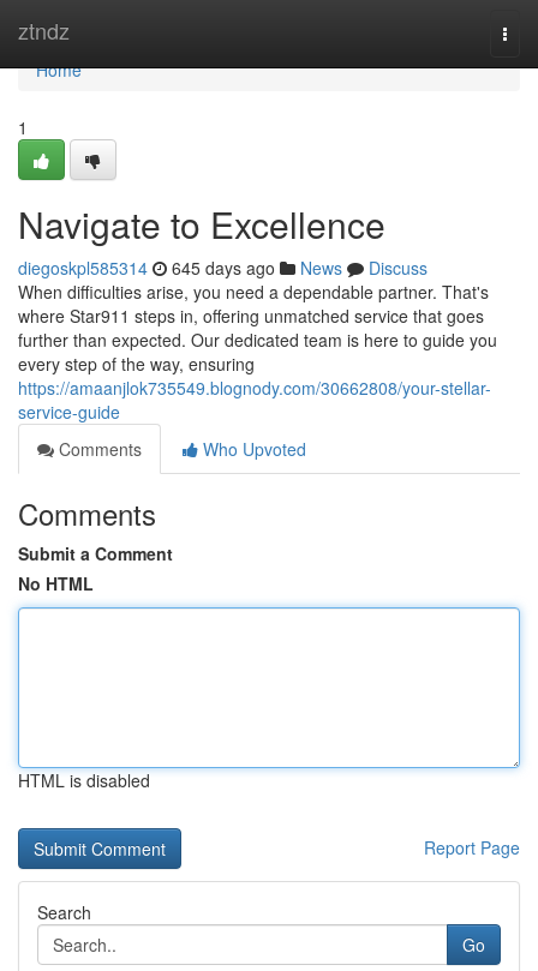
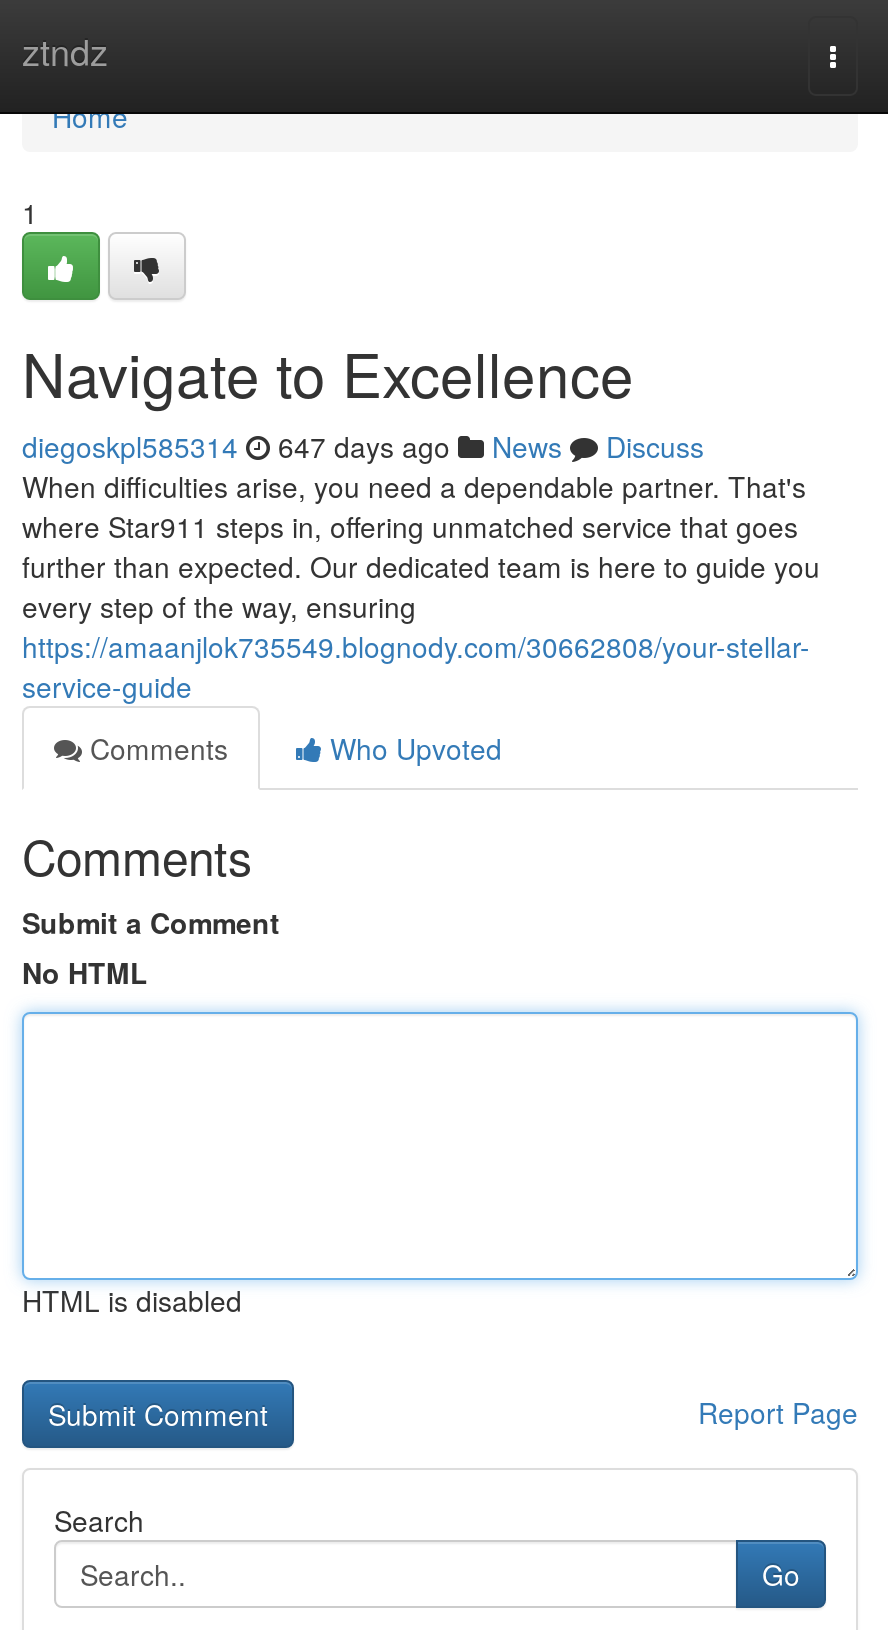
[18,256,428,280] diegoskpl585314 645 days ago News Discuss -> [22,426,704,466] diegoskpl585314 647 days ago News Discuss

